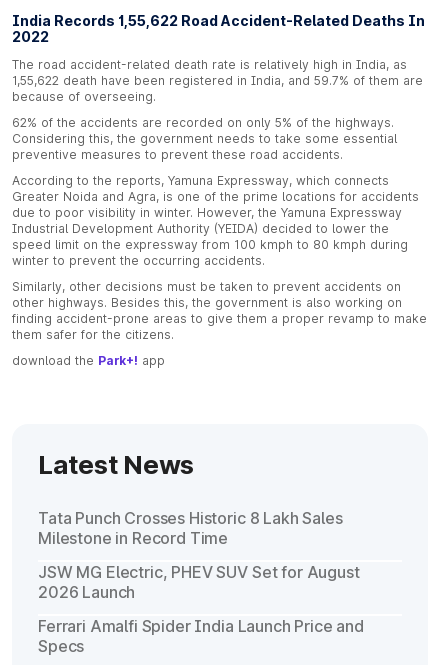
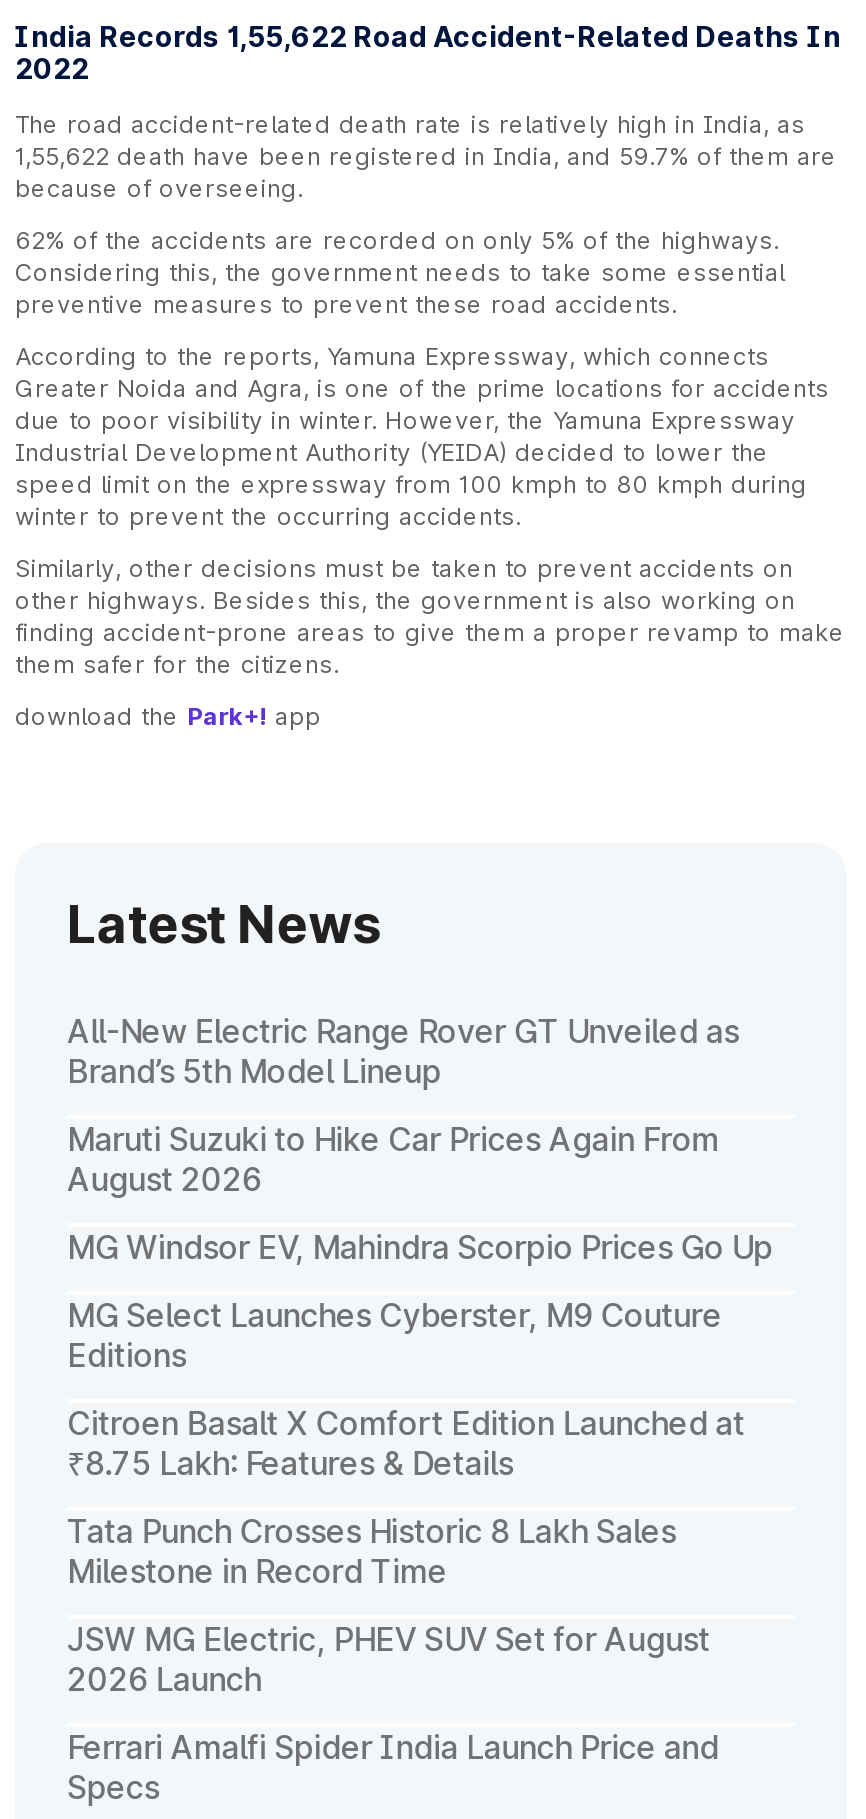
none -> [67,1011,773,1483] All-New Electric Range Rover GT Unveiled as | Brand’s 5th Model Lineup | Maruti Suzuki to Hike Car Prices Again From | August 2026 | MG Windsor EV, Mahindra Scorpio Prices Go Up | MG Select Launches Cyberster, M9 Couture | Editions | Citroen Basalt X Comfort Edition Launched at | ₹8.75 Lakh: Features & Details

